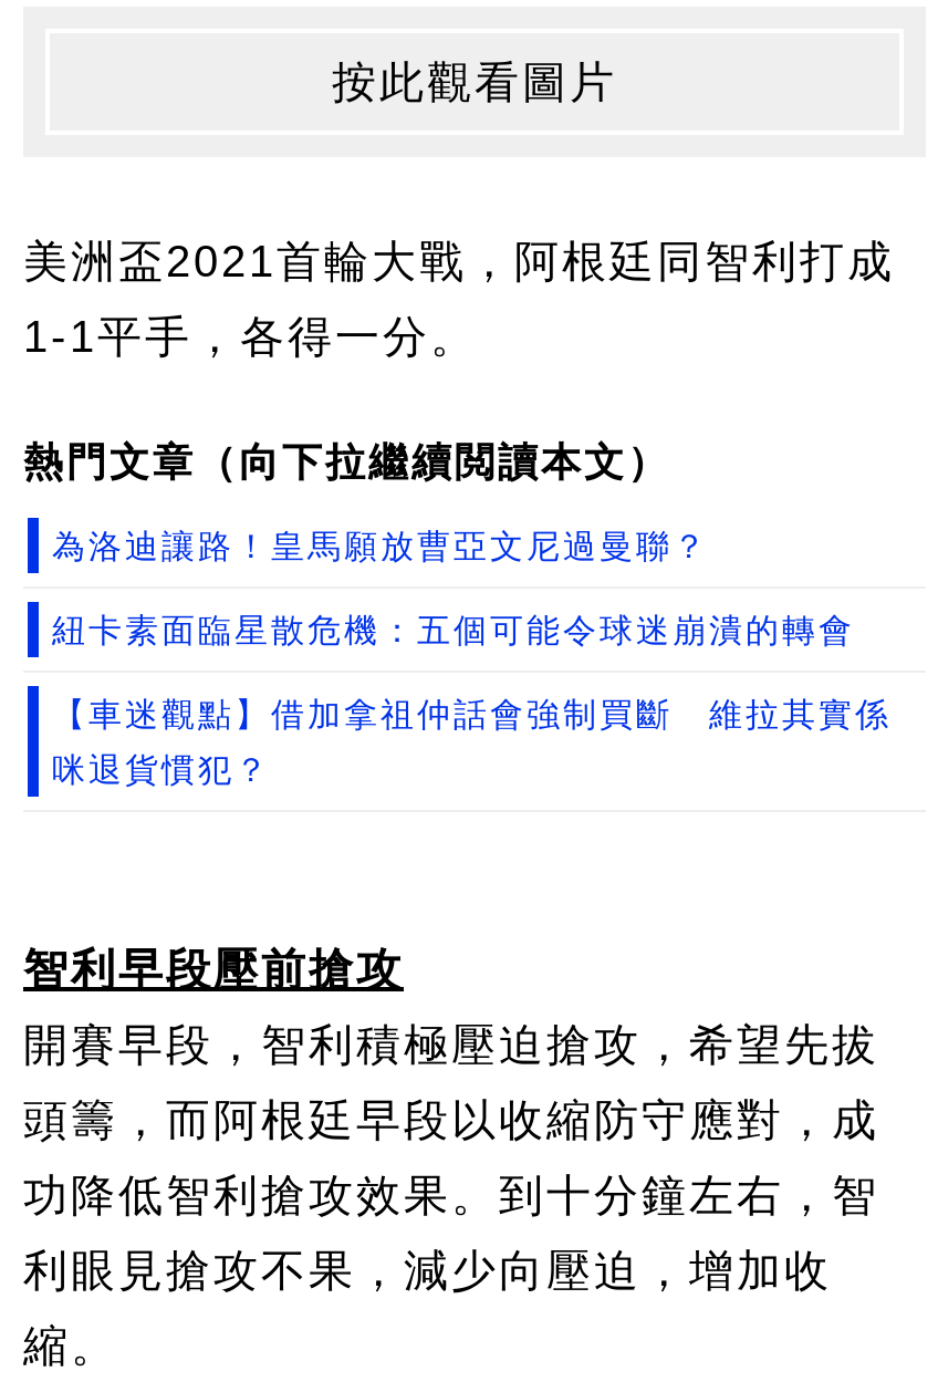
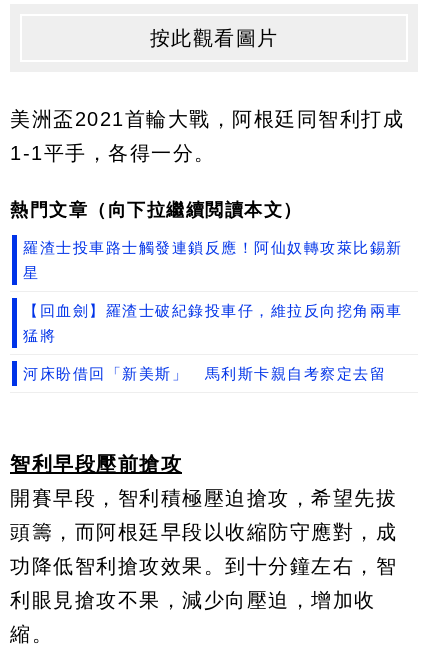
[52,527,892,788] 為洛迪讓路！皇馬願放曹亞文尼過曼聯？ | 紐卡素面臨星散危機：五個可能令球迷崩潰的轉會 | 【車迷觀點】借加拿祖仲話會強制買斷 維拉其實係 | 咪退貨慣犯？ -> [23,239,402,382] 羅渣士投車路士觸發連鎖反應！阿仙奴轉攻萊比錫新 | 星 | 【回血劍】羅渣士破紀錄投車仔，維拉反向挖角兩車 | 猛將 | 河床盼借回「新美斯」 馬利斯卡親自考察定去留

